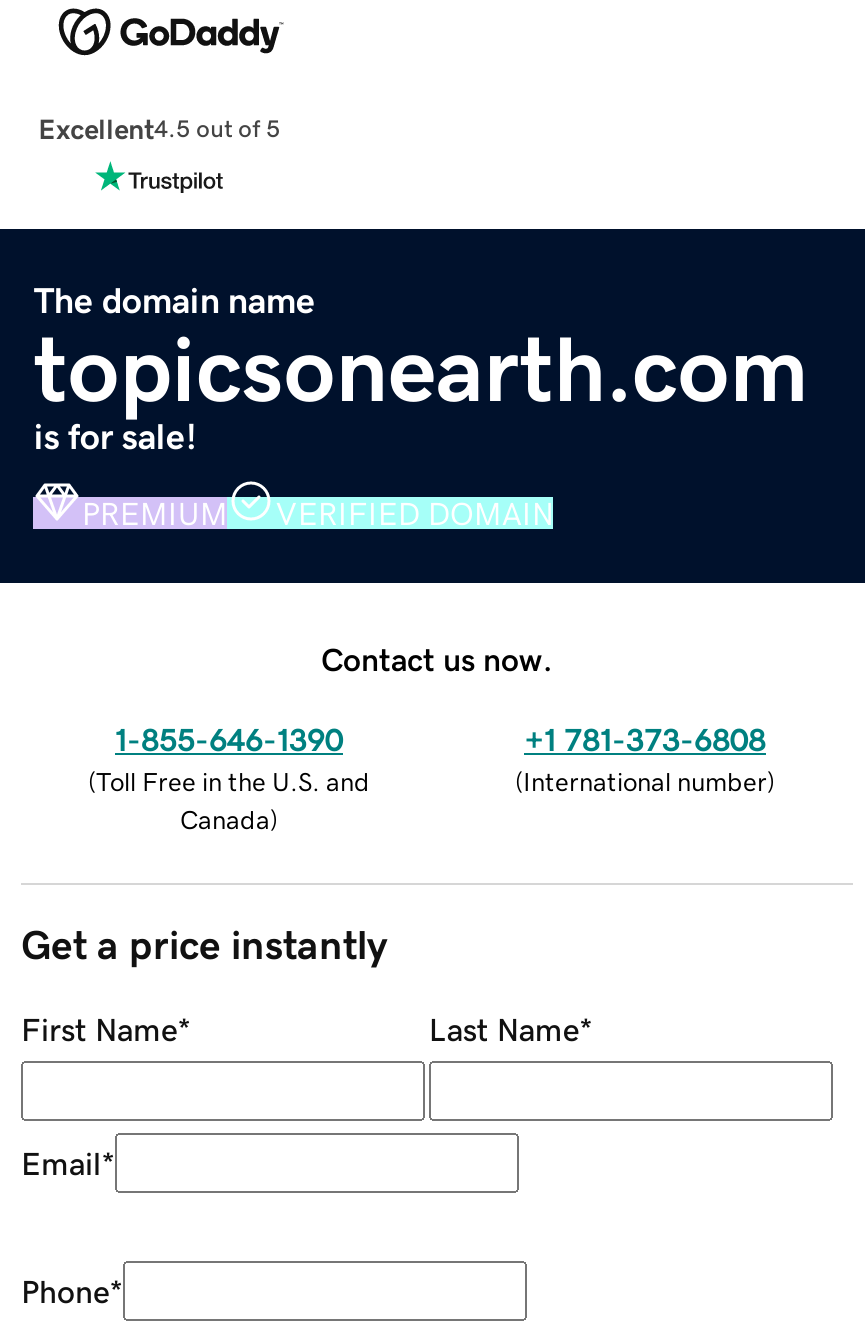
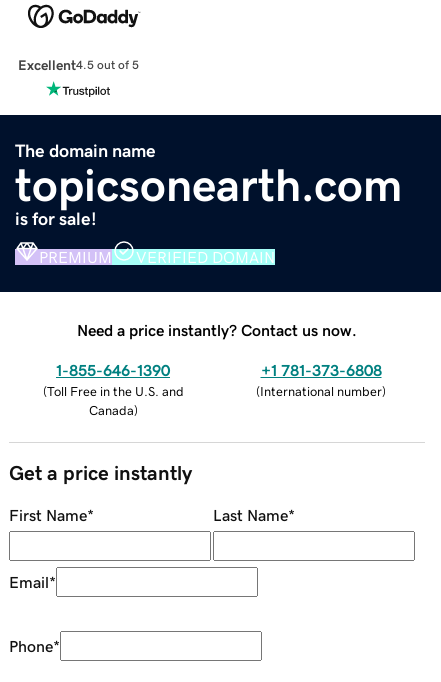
[321,642,553,674] Contact us now. -> [77,322,357,338] Need a price instantly? Contact us now.

